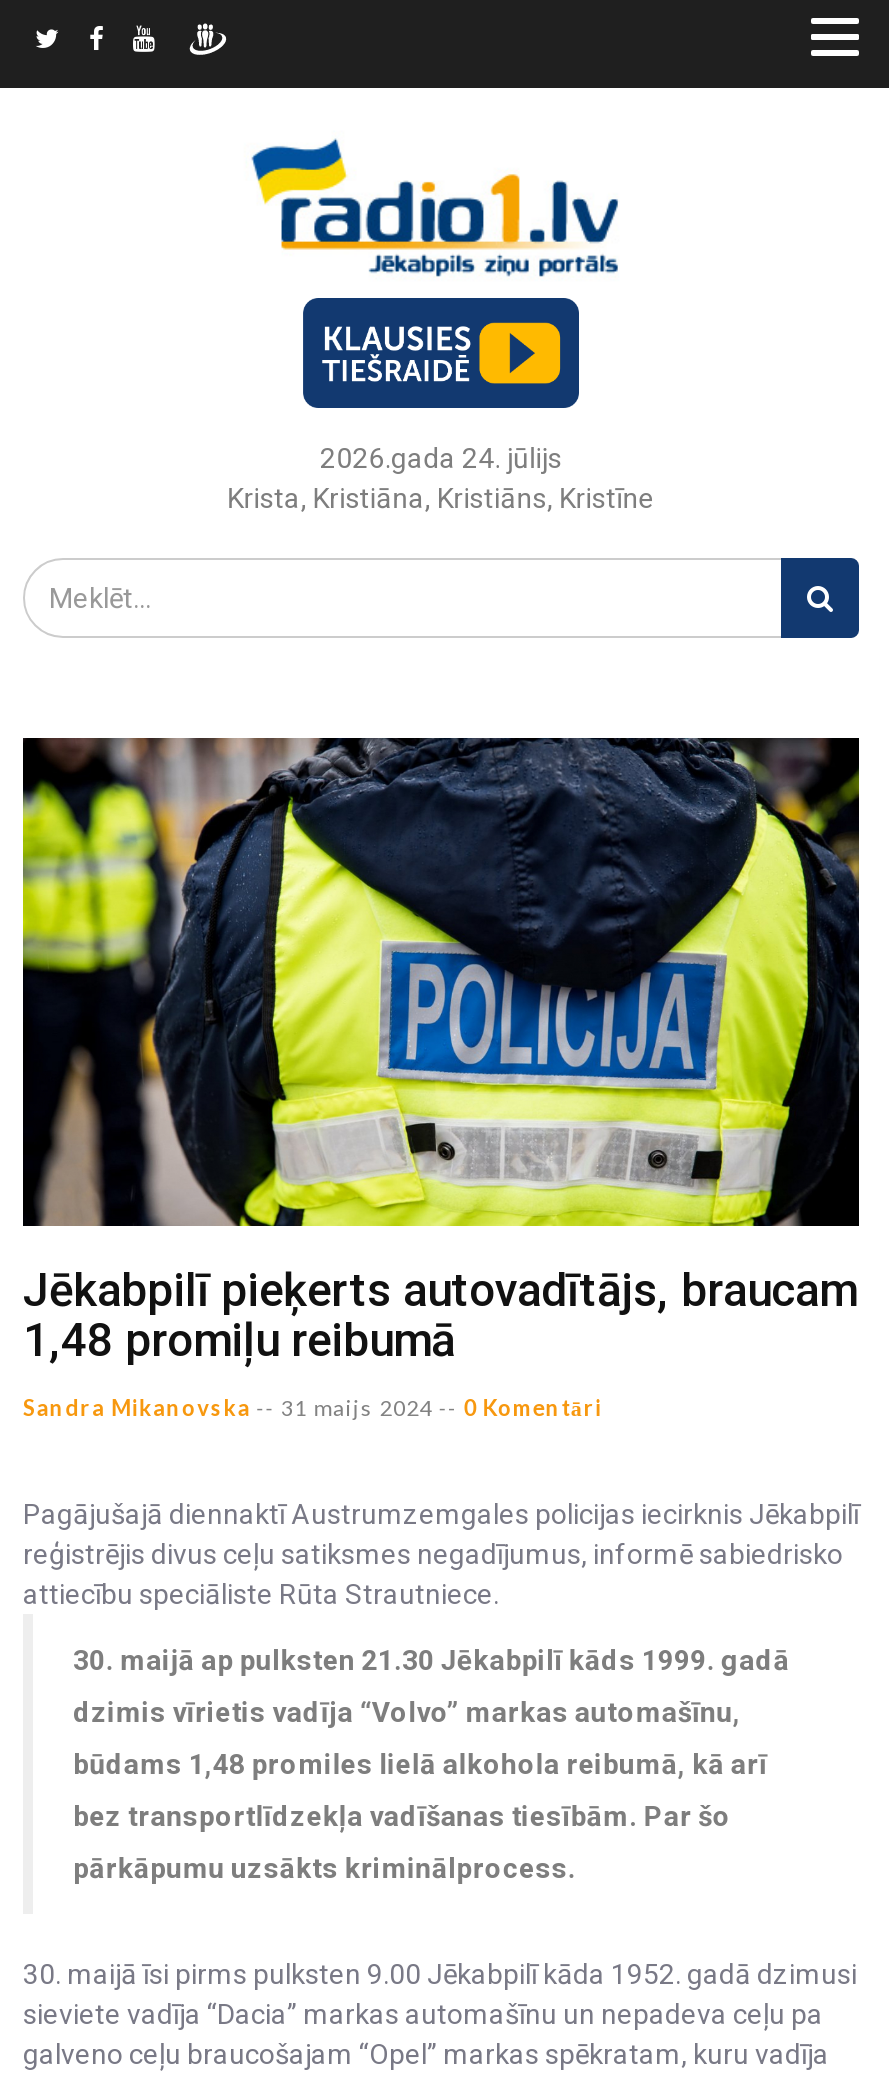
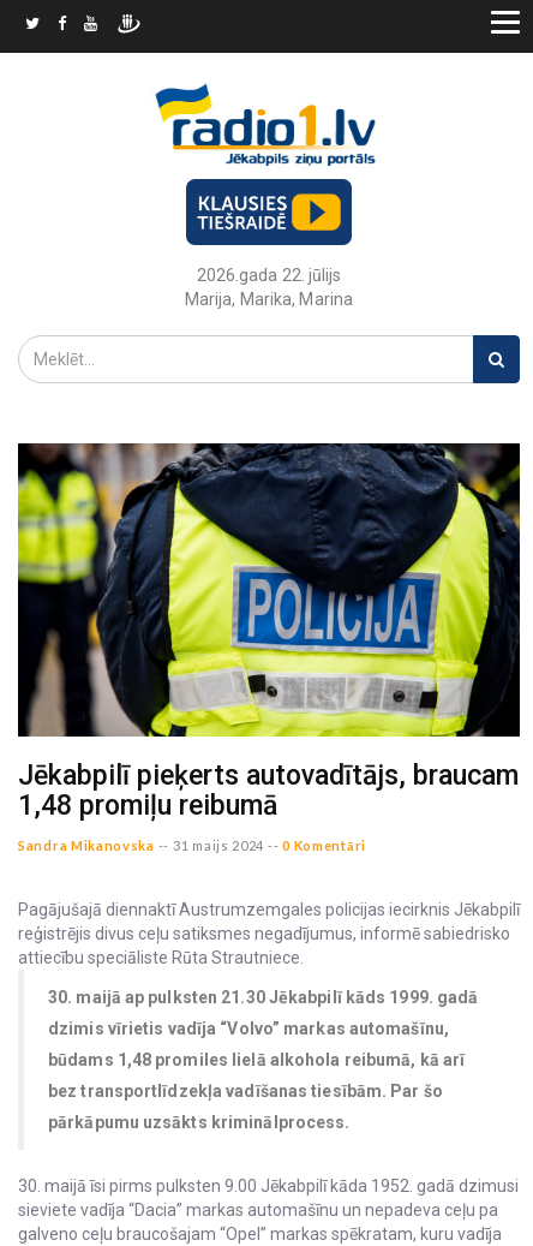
[227,442,655,514] 2026.gada 24. jūlijs | Krista, Kristiāna, Kristiāns, Kristīne -> [185,266,353,309] 2026.gada 22. jūlijs | Marija, Marika, Marina

